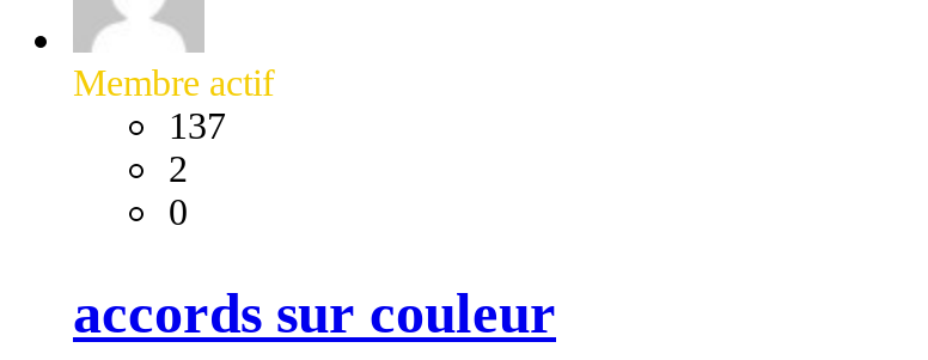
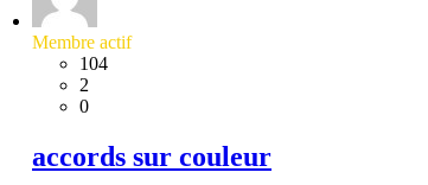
[169,107,226,147] 137 -> [79,53,108,73] 104

